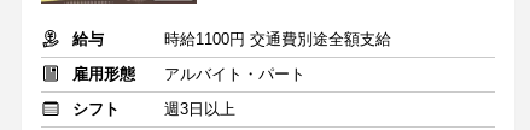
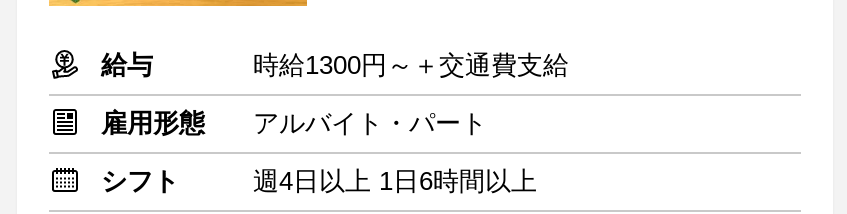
[164,30,391,48] 時給1100円 交通費別途全額支給 -> [253,50,569,80] 時給1300円～＋交通費支給
[164,100,235,118] 週3日以上 -> [253,166,537,196] 週4日以上 1日6時間以上

